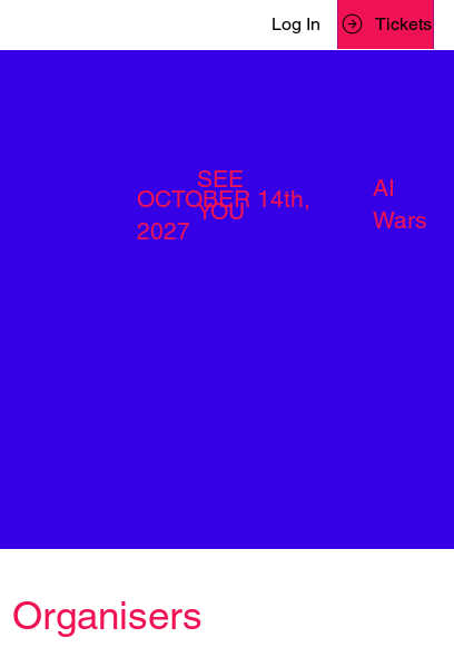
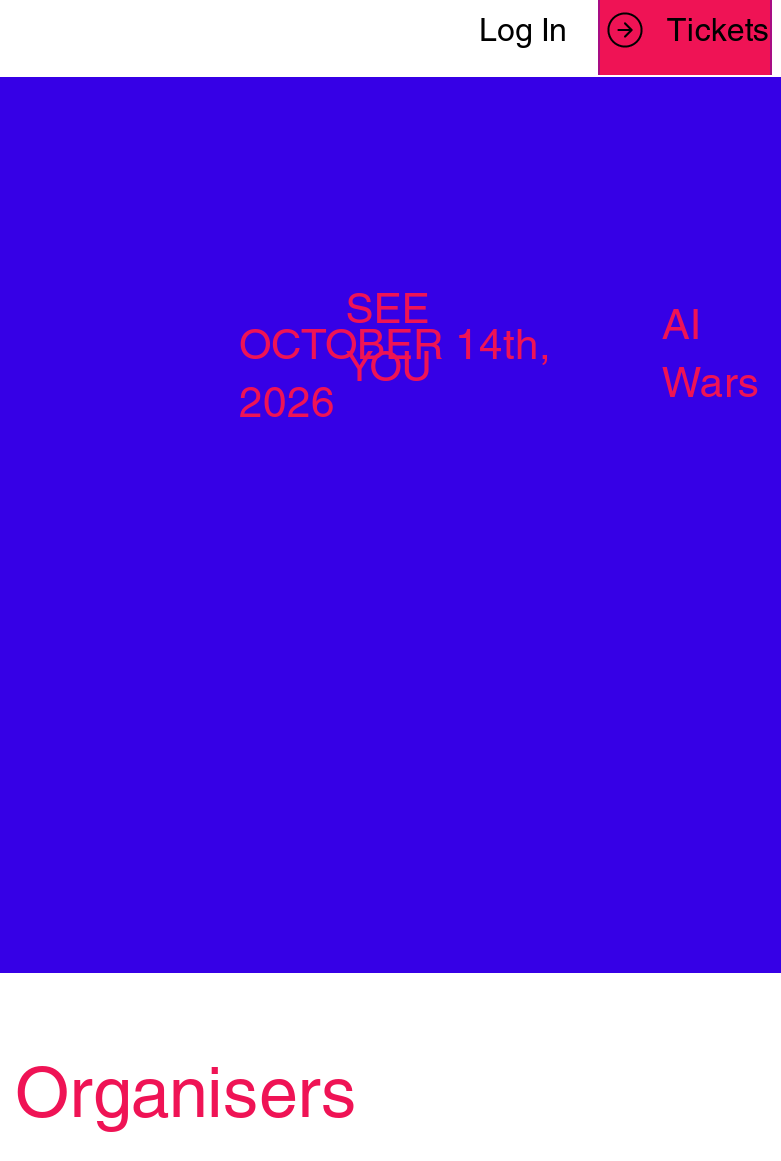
[137,217,191,245] 2027 -> [239,377,335,427] 2026

